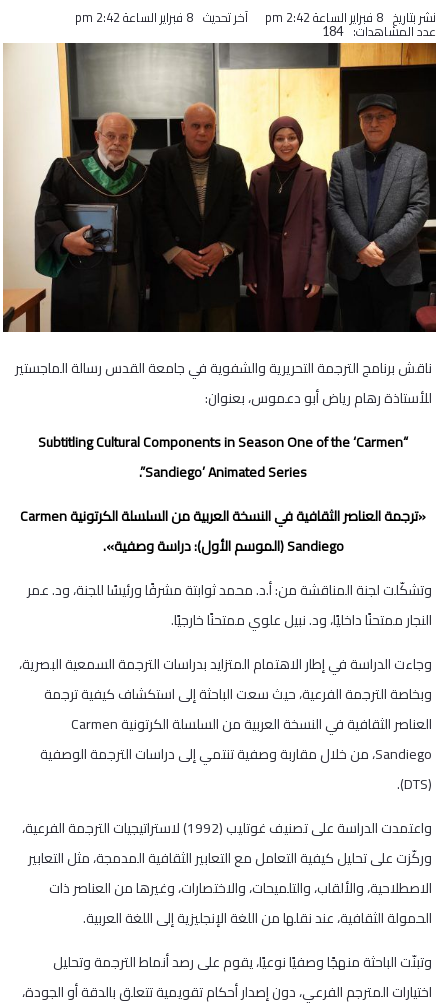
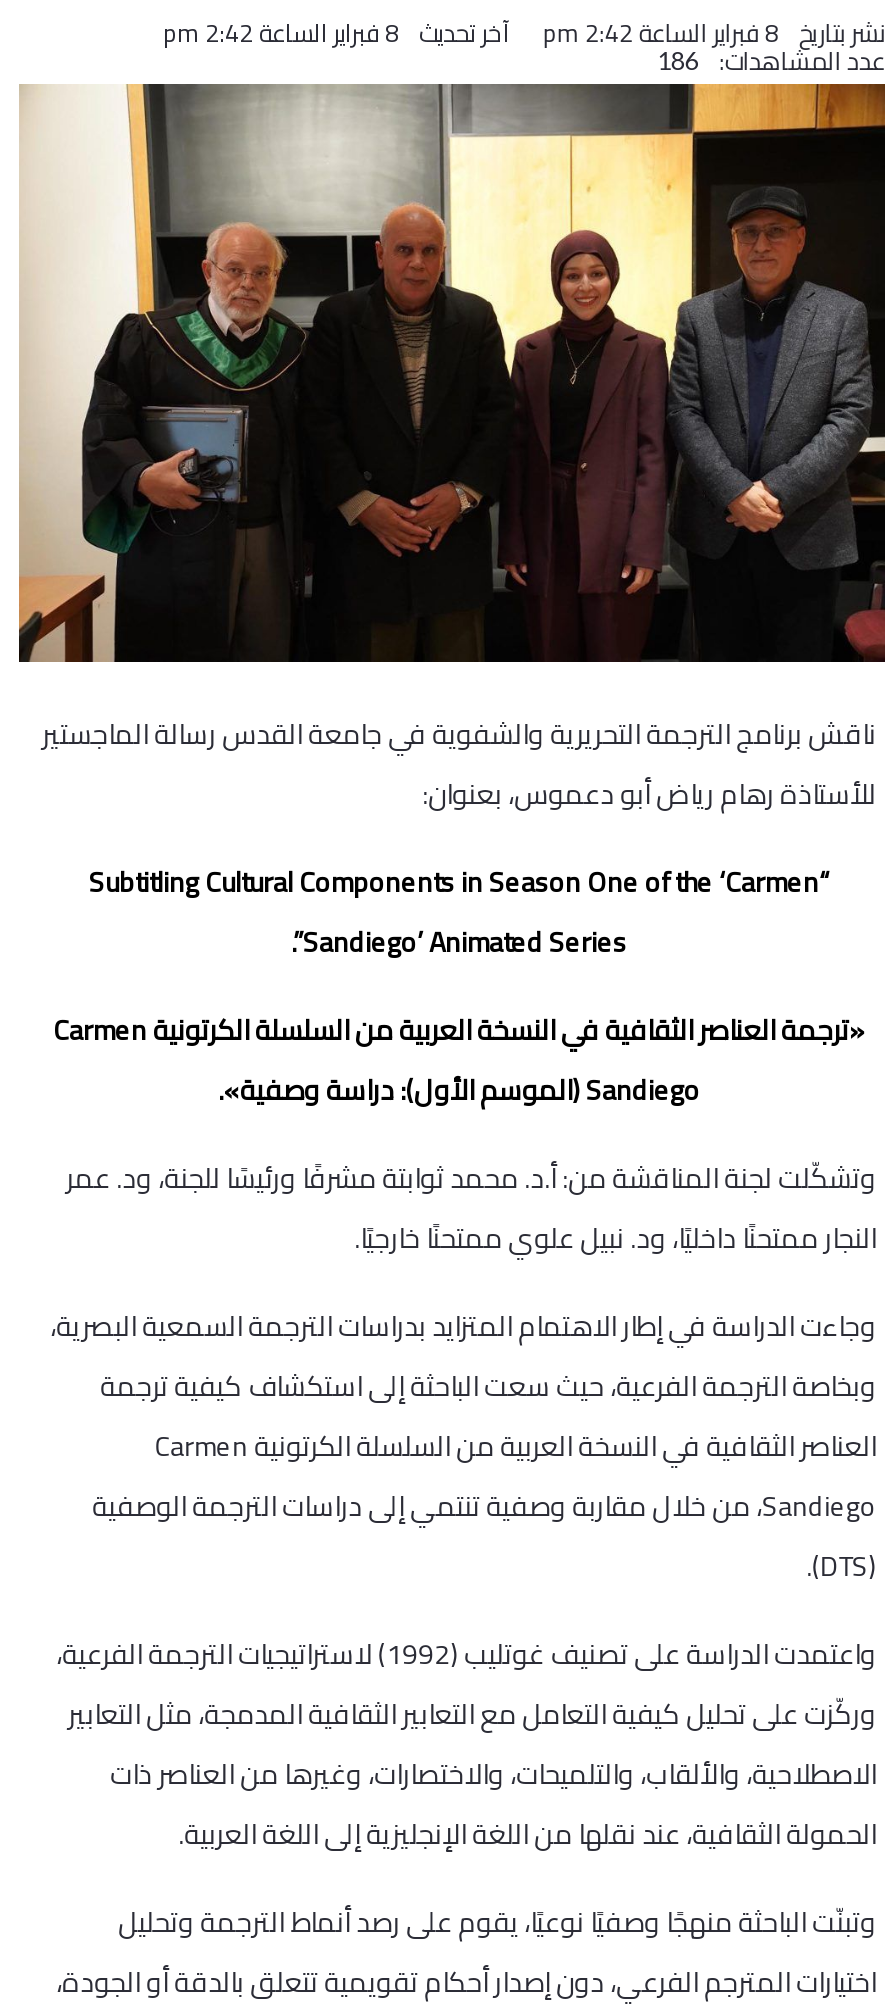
[322,20,436,43] عدد المشاهدات: 184 -> [657,38,885,84] عدد المشاهدات: 186

